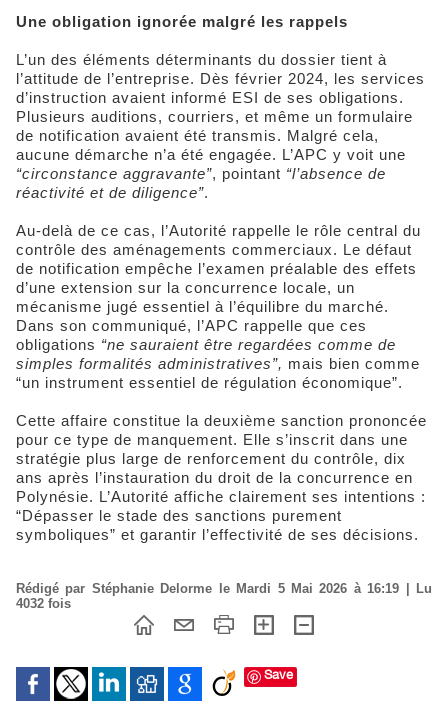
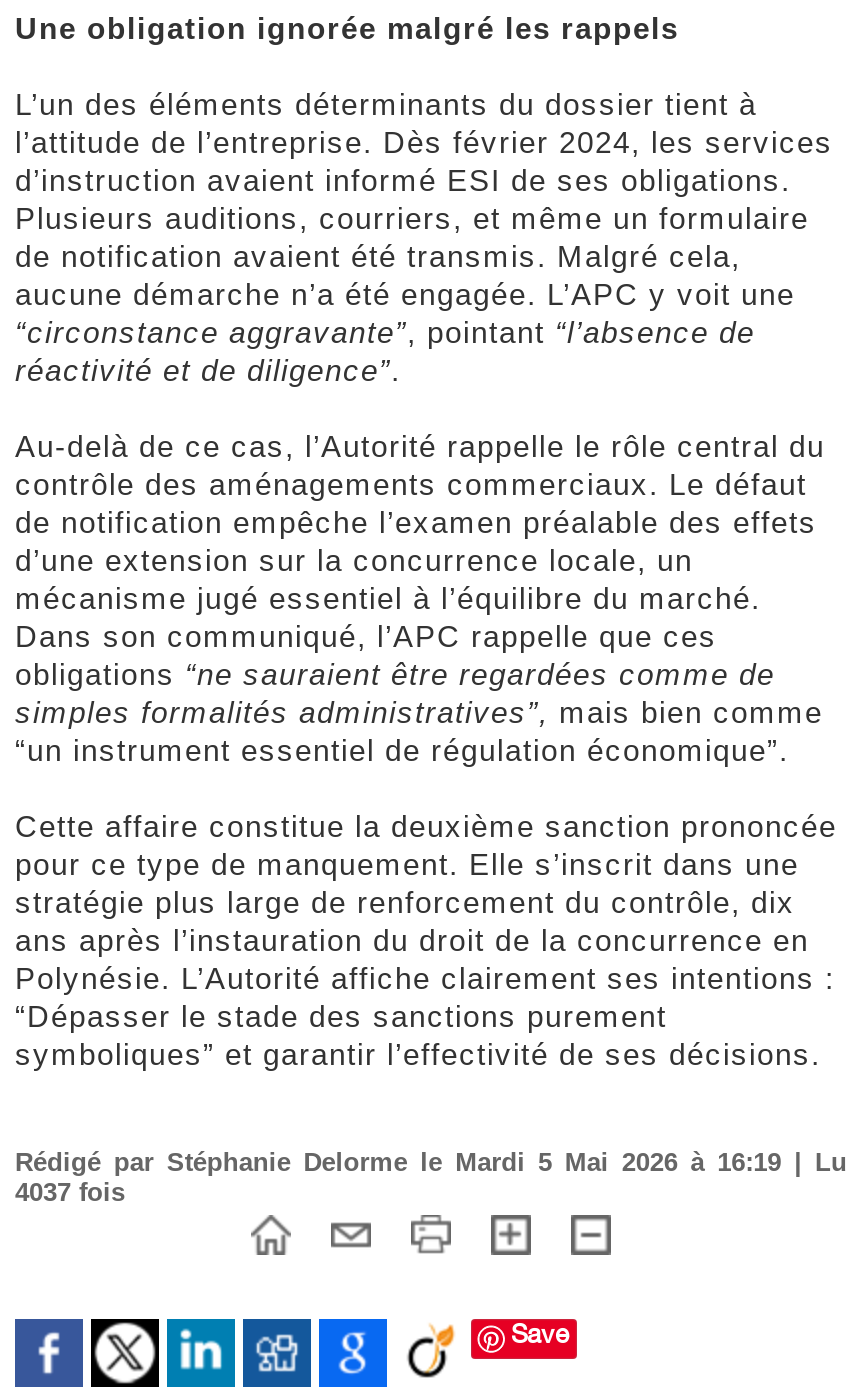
[16,596,71,611] 4032 fois -> [15,1176,125,1206] 4037 fois

